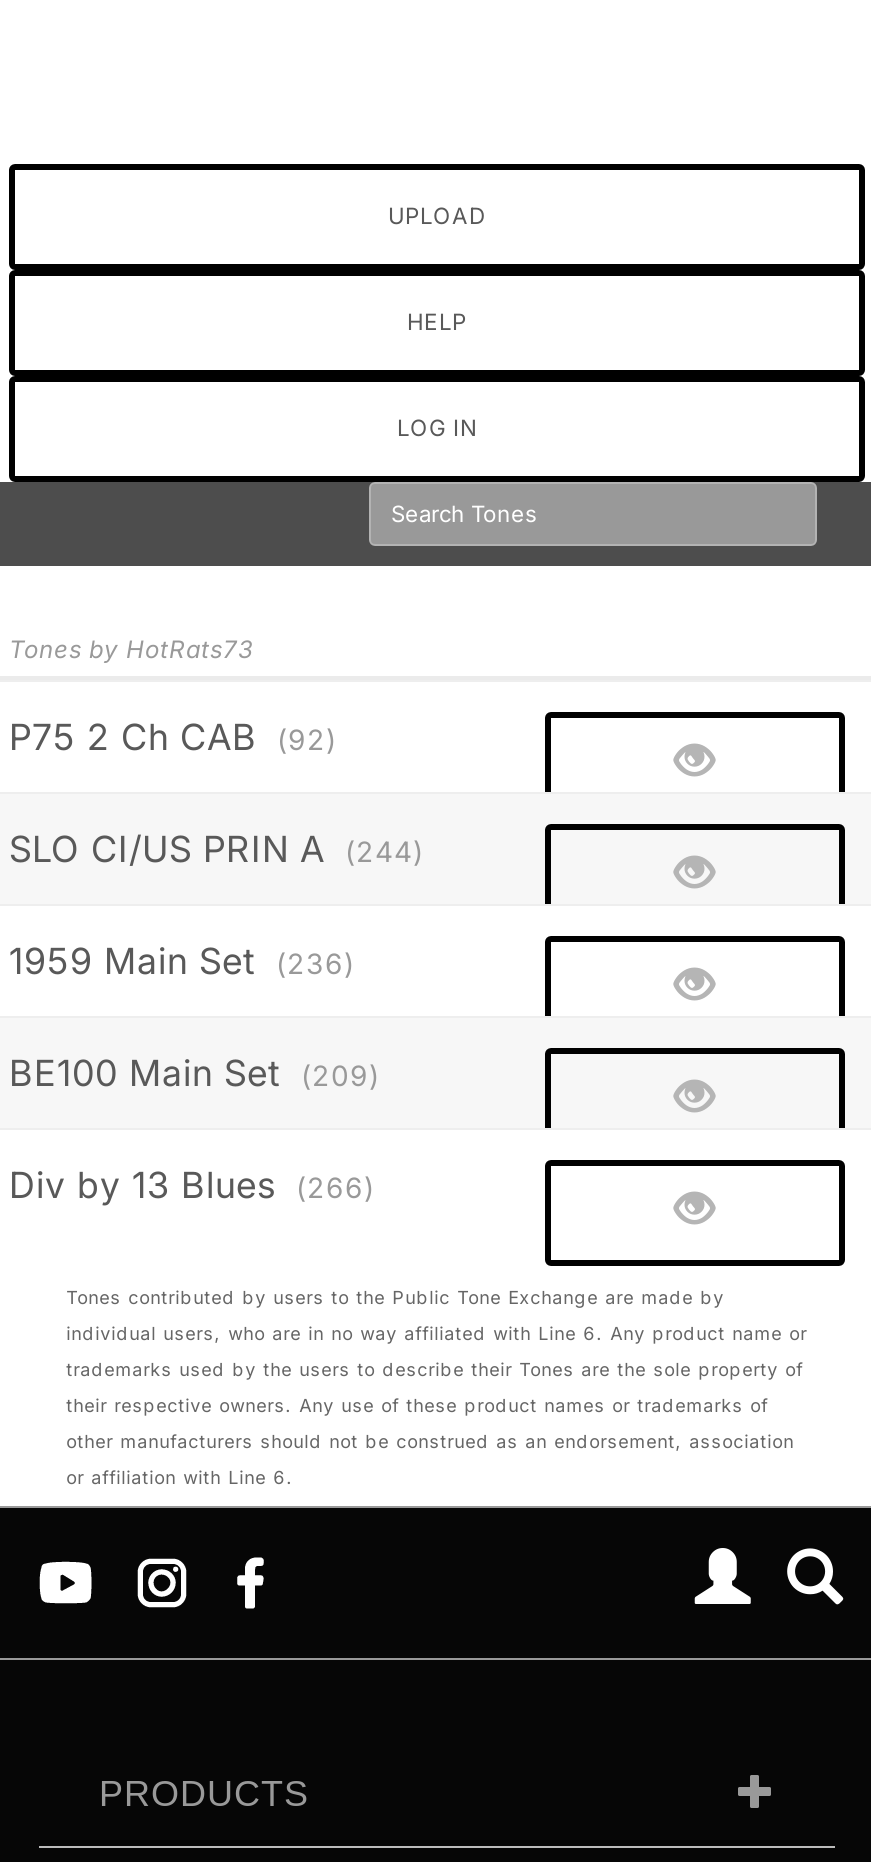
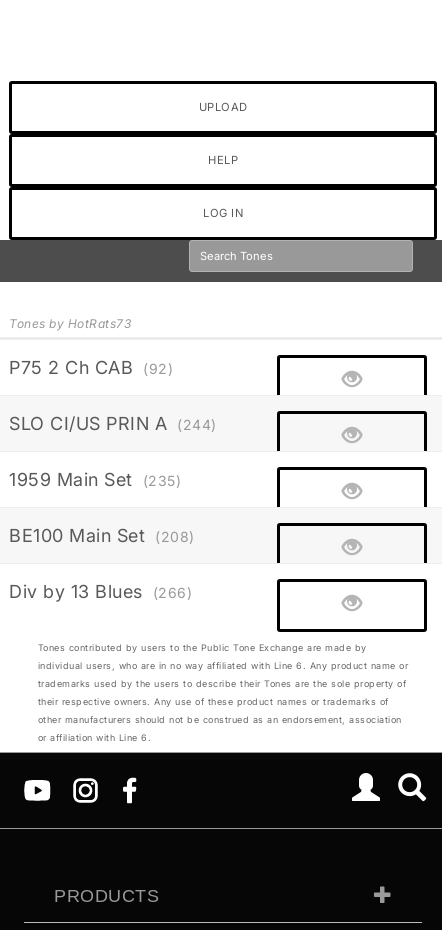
[9,940,355,982] 1959 Main Set (236) -> [9,469,181,490] 1959 Main Set (235)
[9,1052,380,1094] BE100 Main Set (209) -> [9,525,194,546] BE100 Main Set (208)

